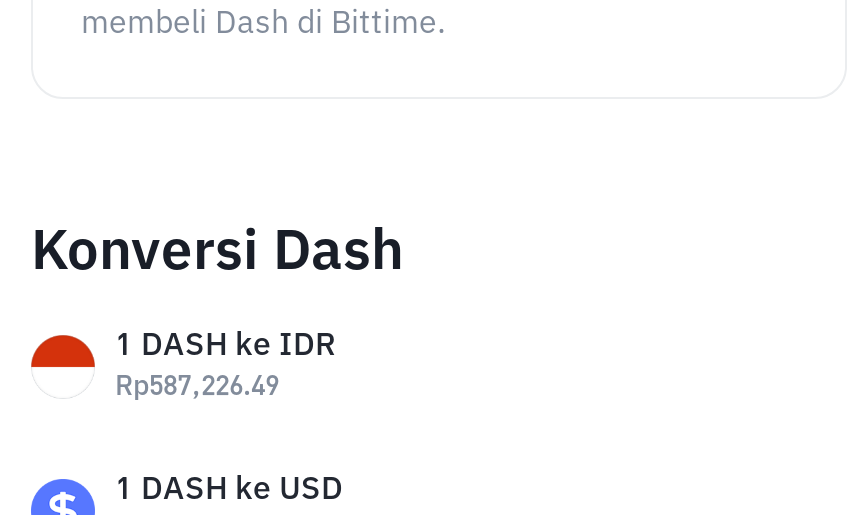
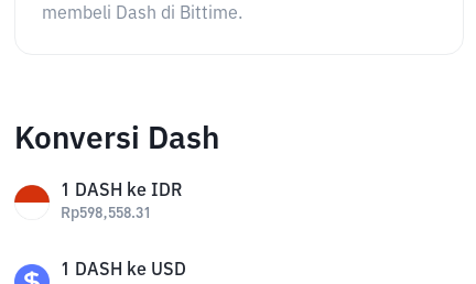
[115,373,279,401] Rp587,226.49 -> [61,206,151,221] Rp598,558.31

